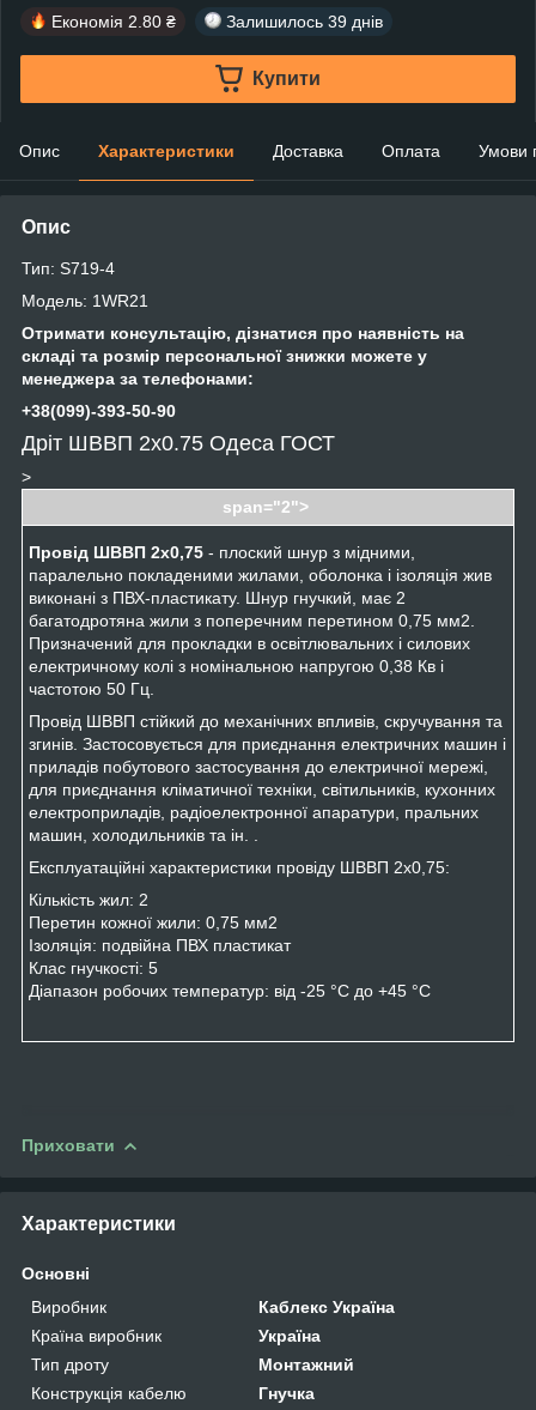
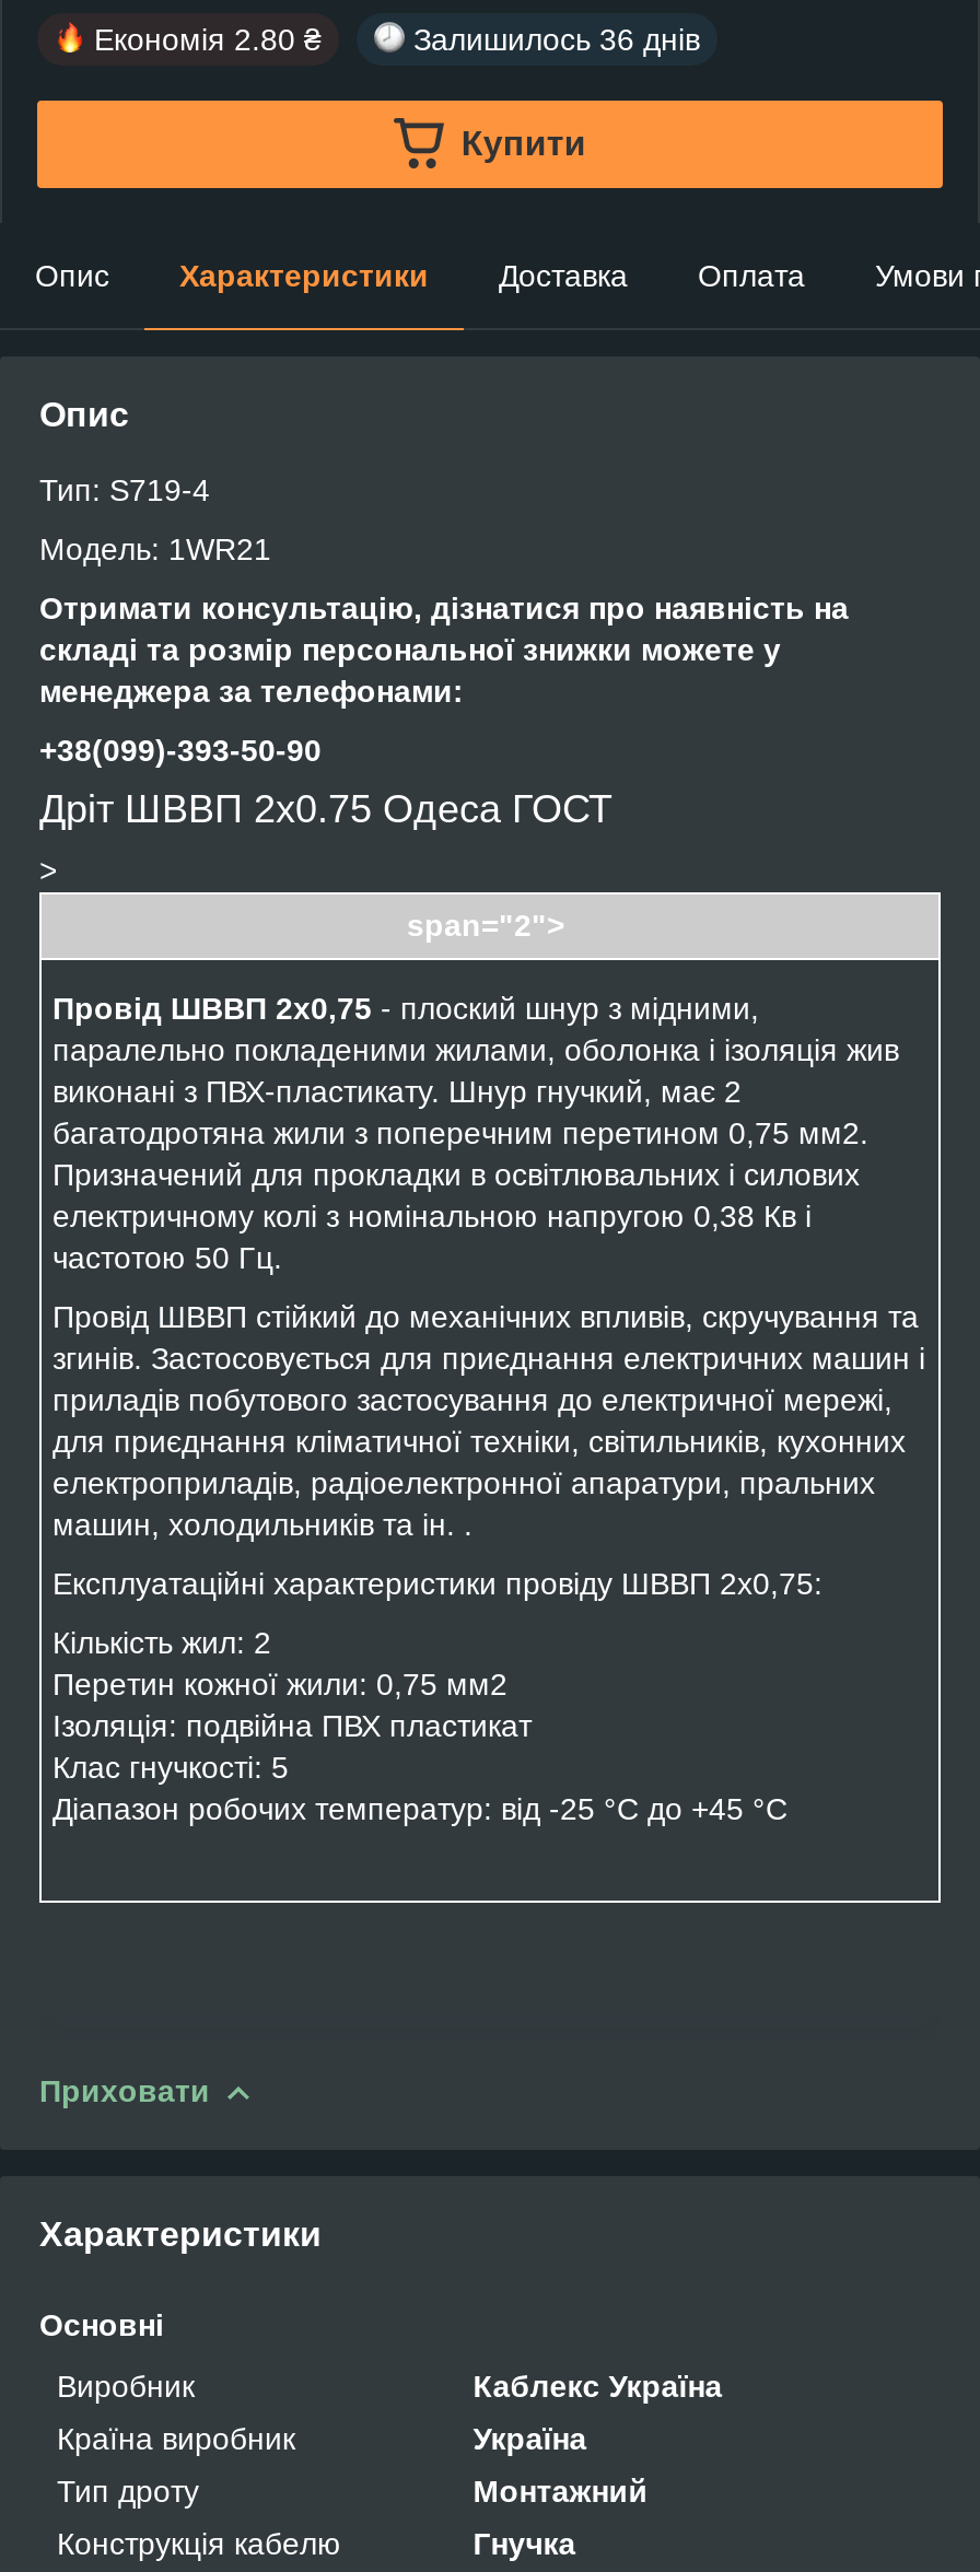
[226,12,383,31] Залишилось 39 днів -> [413,21,700,56] Залишилось 36 днів

